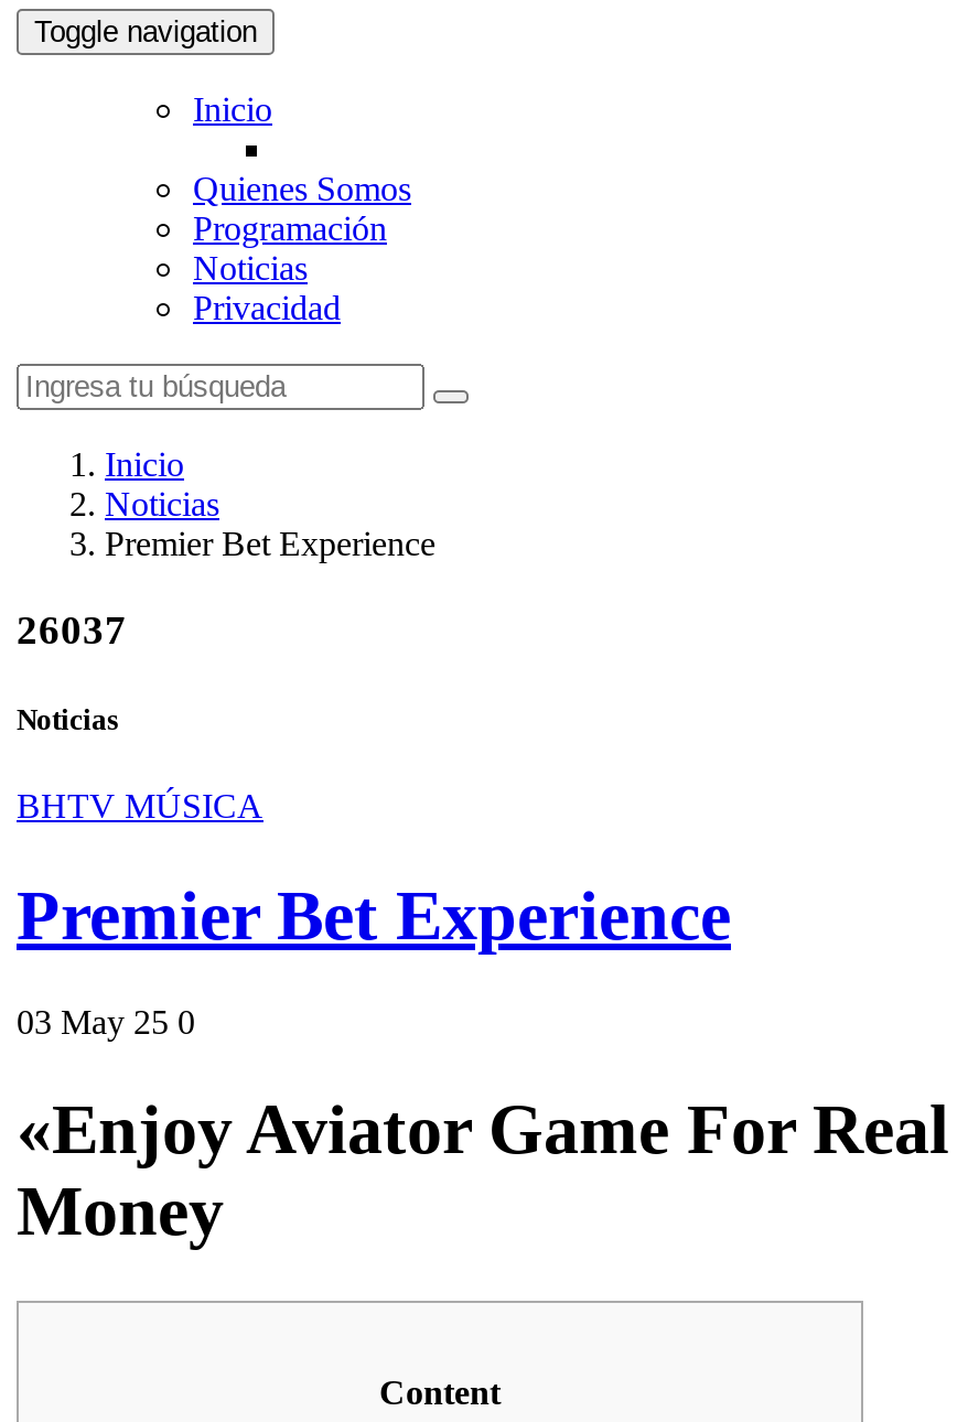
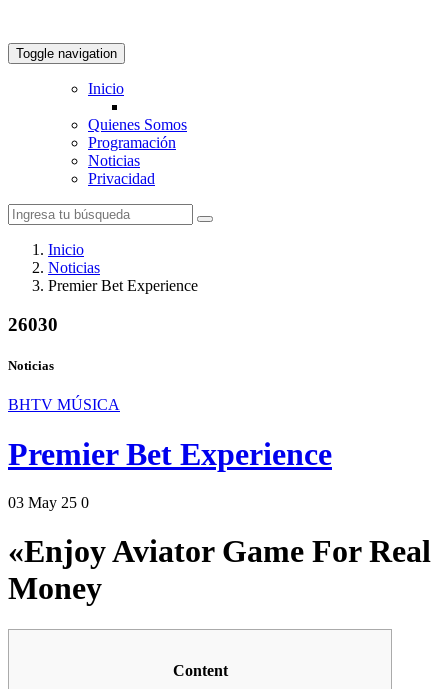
[17,606,127,652] 26037 -> [8,314,58,335] 26030

